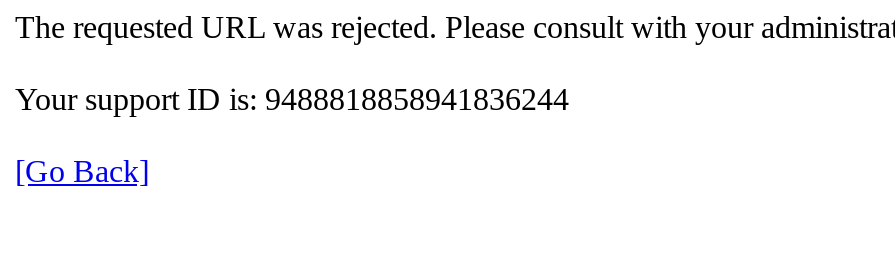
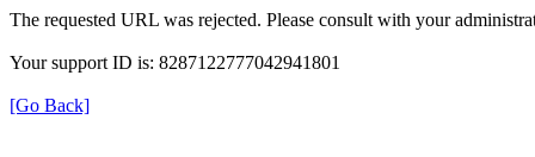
[15,82,569,116] Your support ID is: 9488818858941836244 -> [10,52,340,73] Your support ID is: 8287122777042941801

